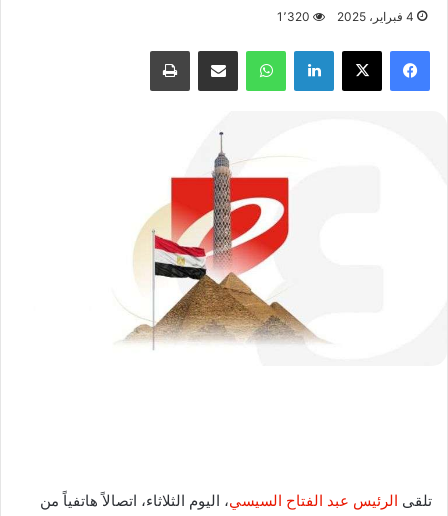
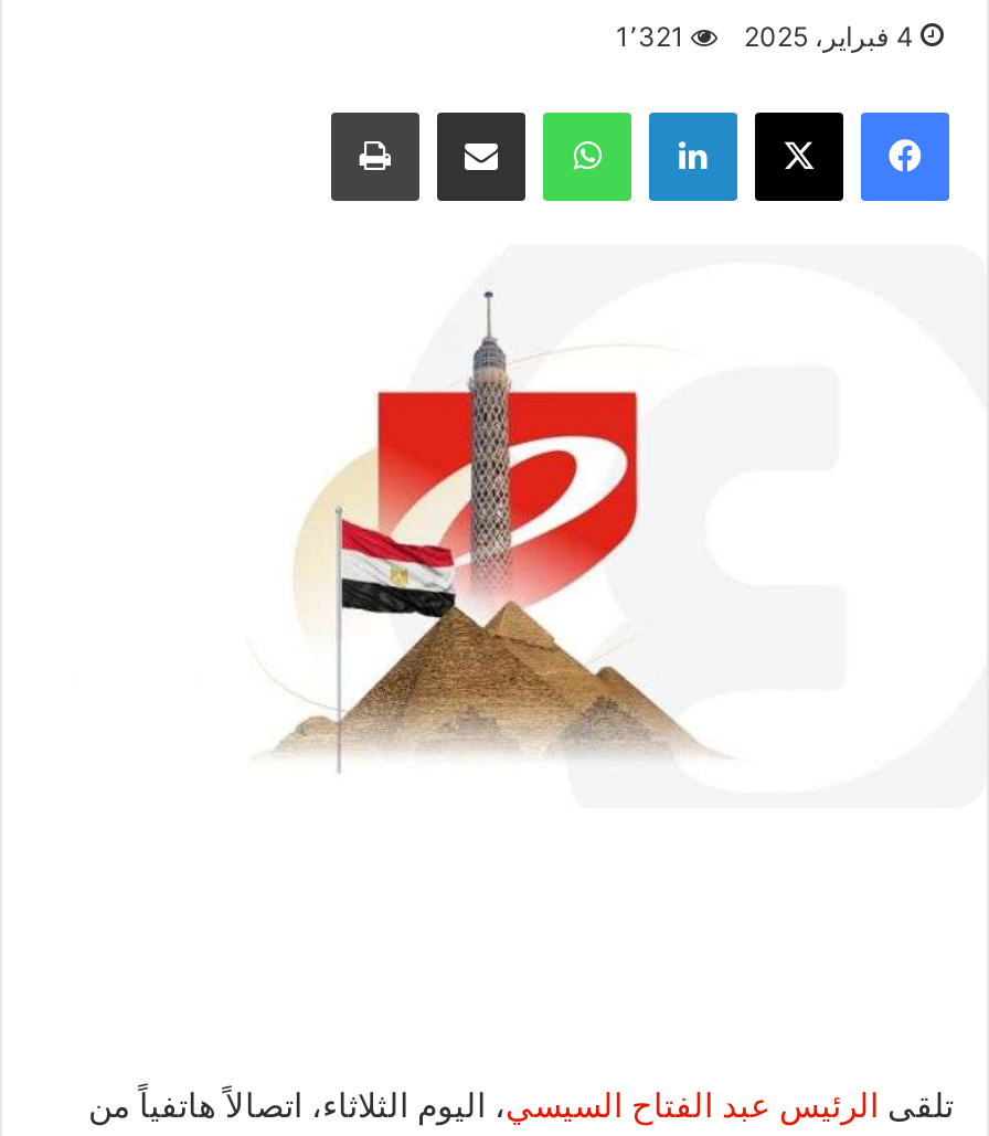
[277,9,310,24] 1٬320 -> [616,21,684,54] 1٬321

